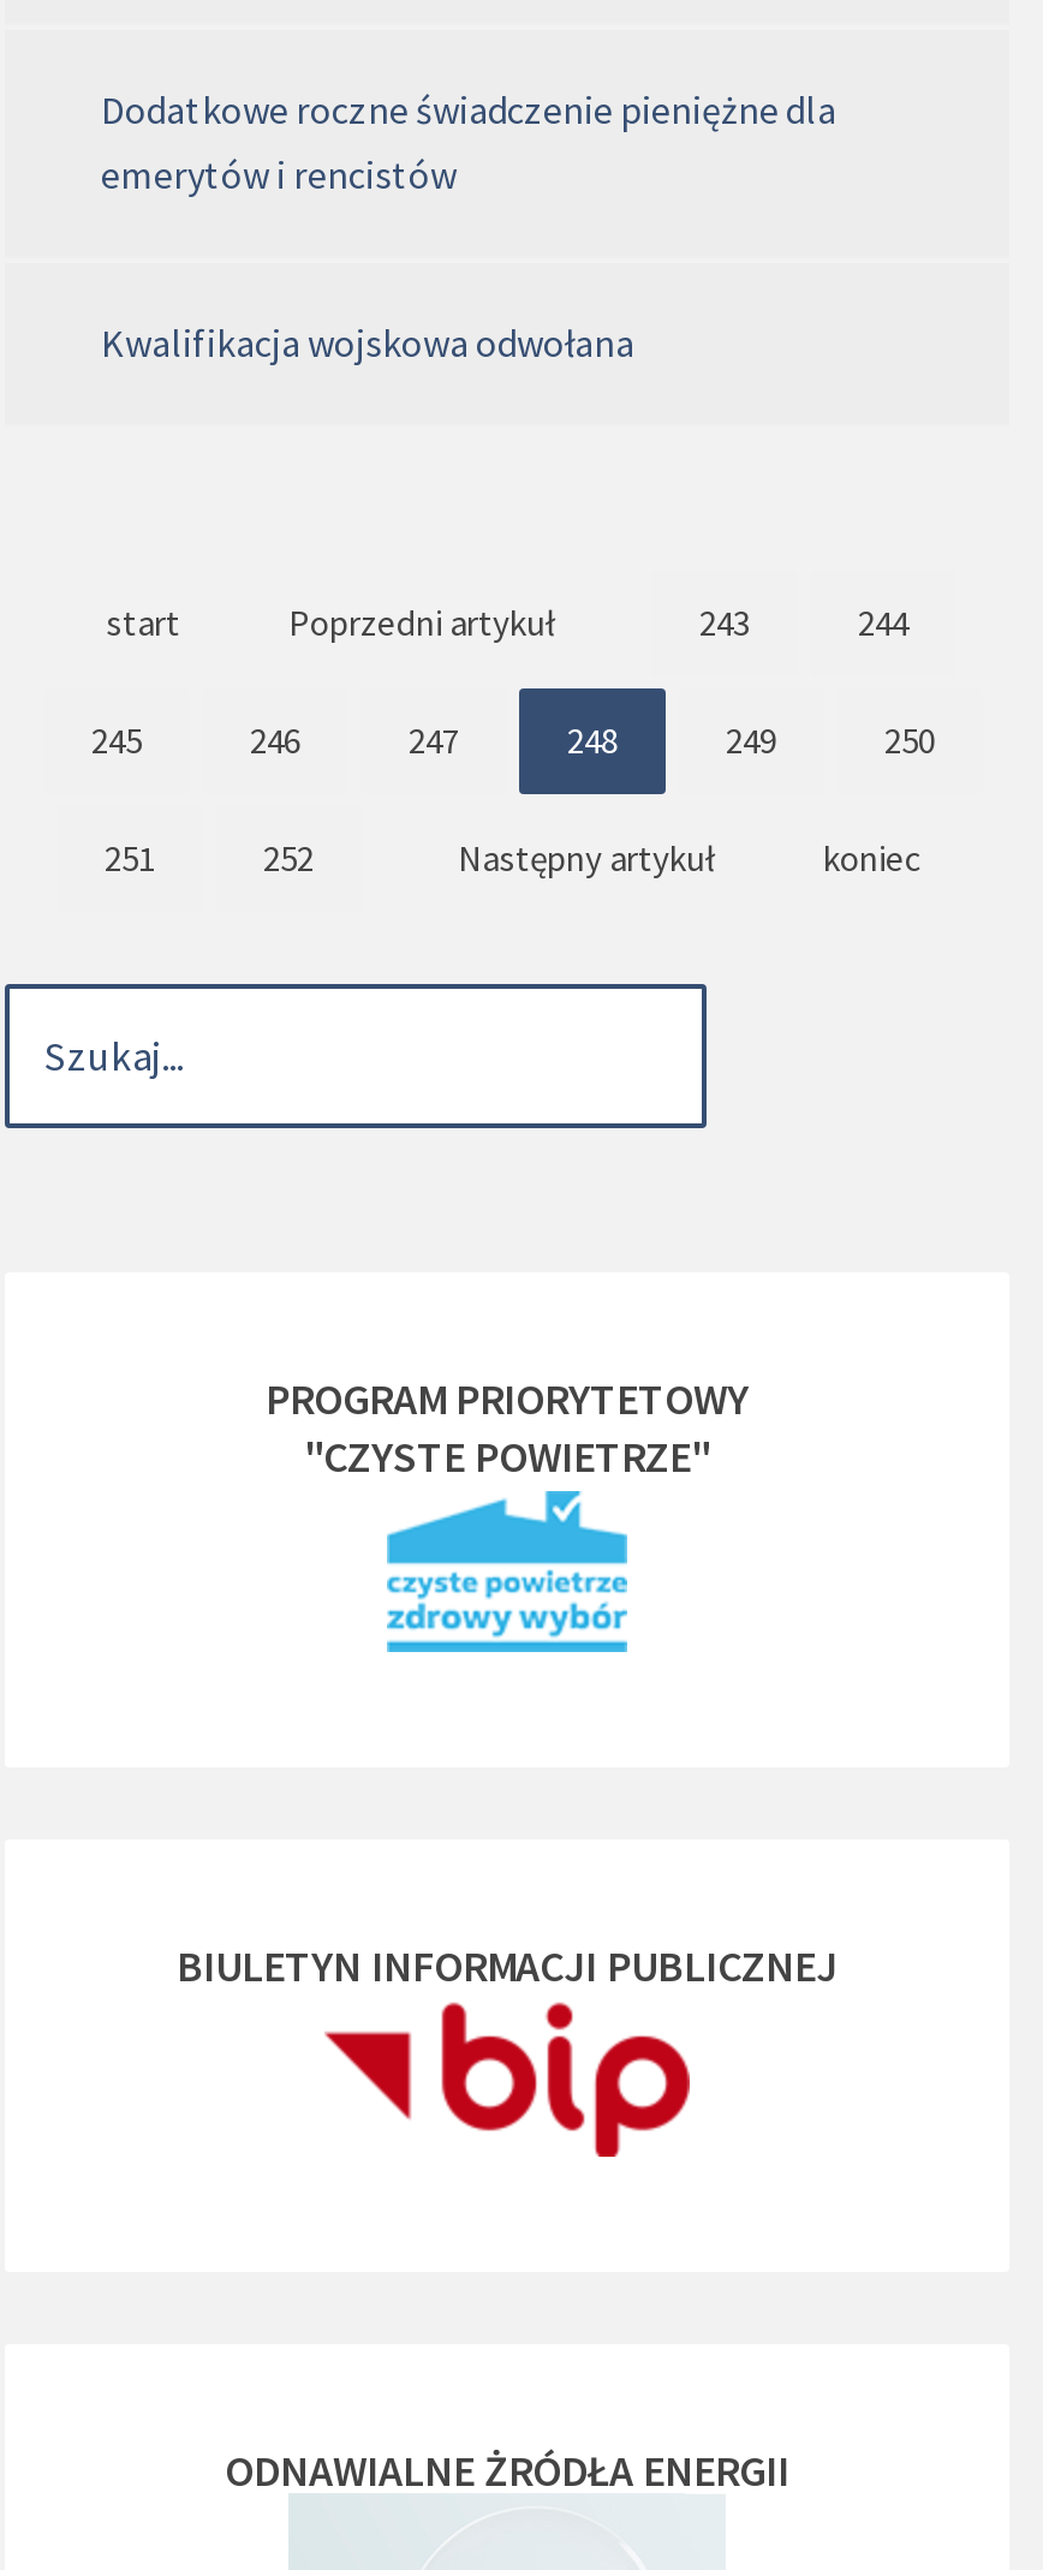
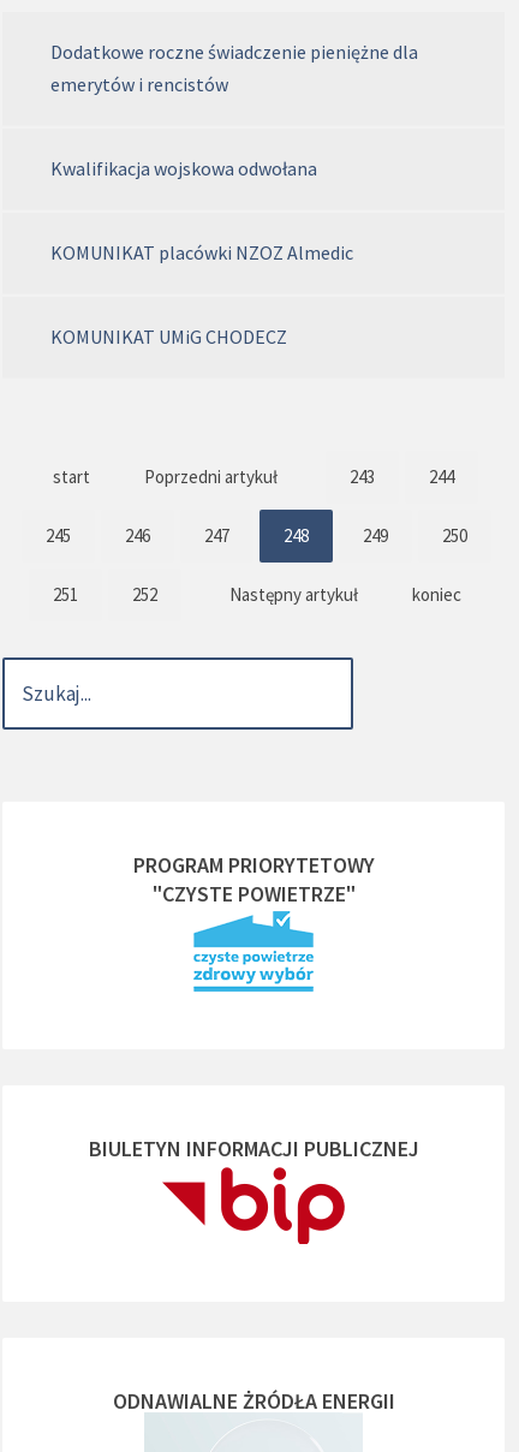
none -> [50,241,353,349] KOMUNIKAT placówki NZOZ Almedic | KOMUNIKAT UMiG CHODECZ

